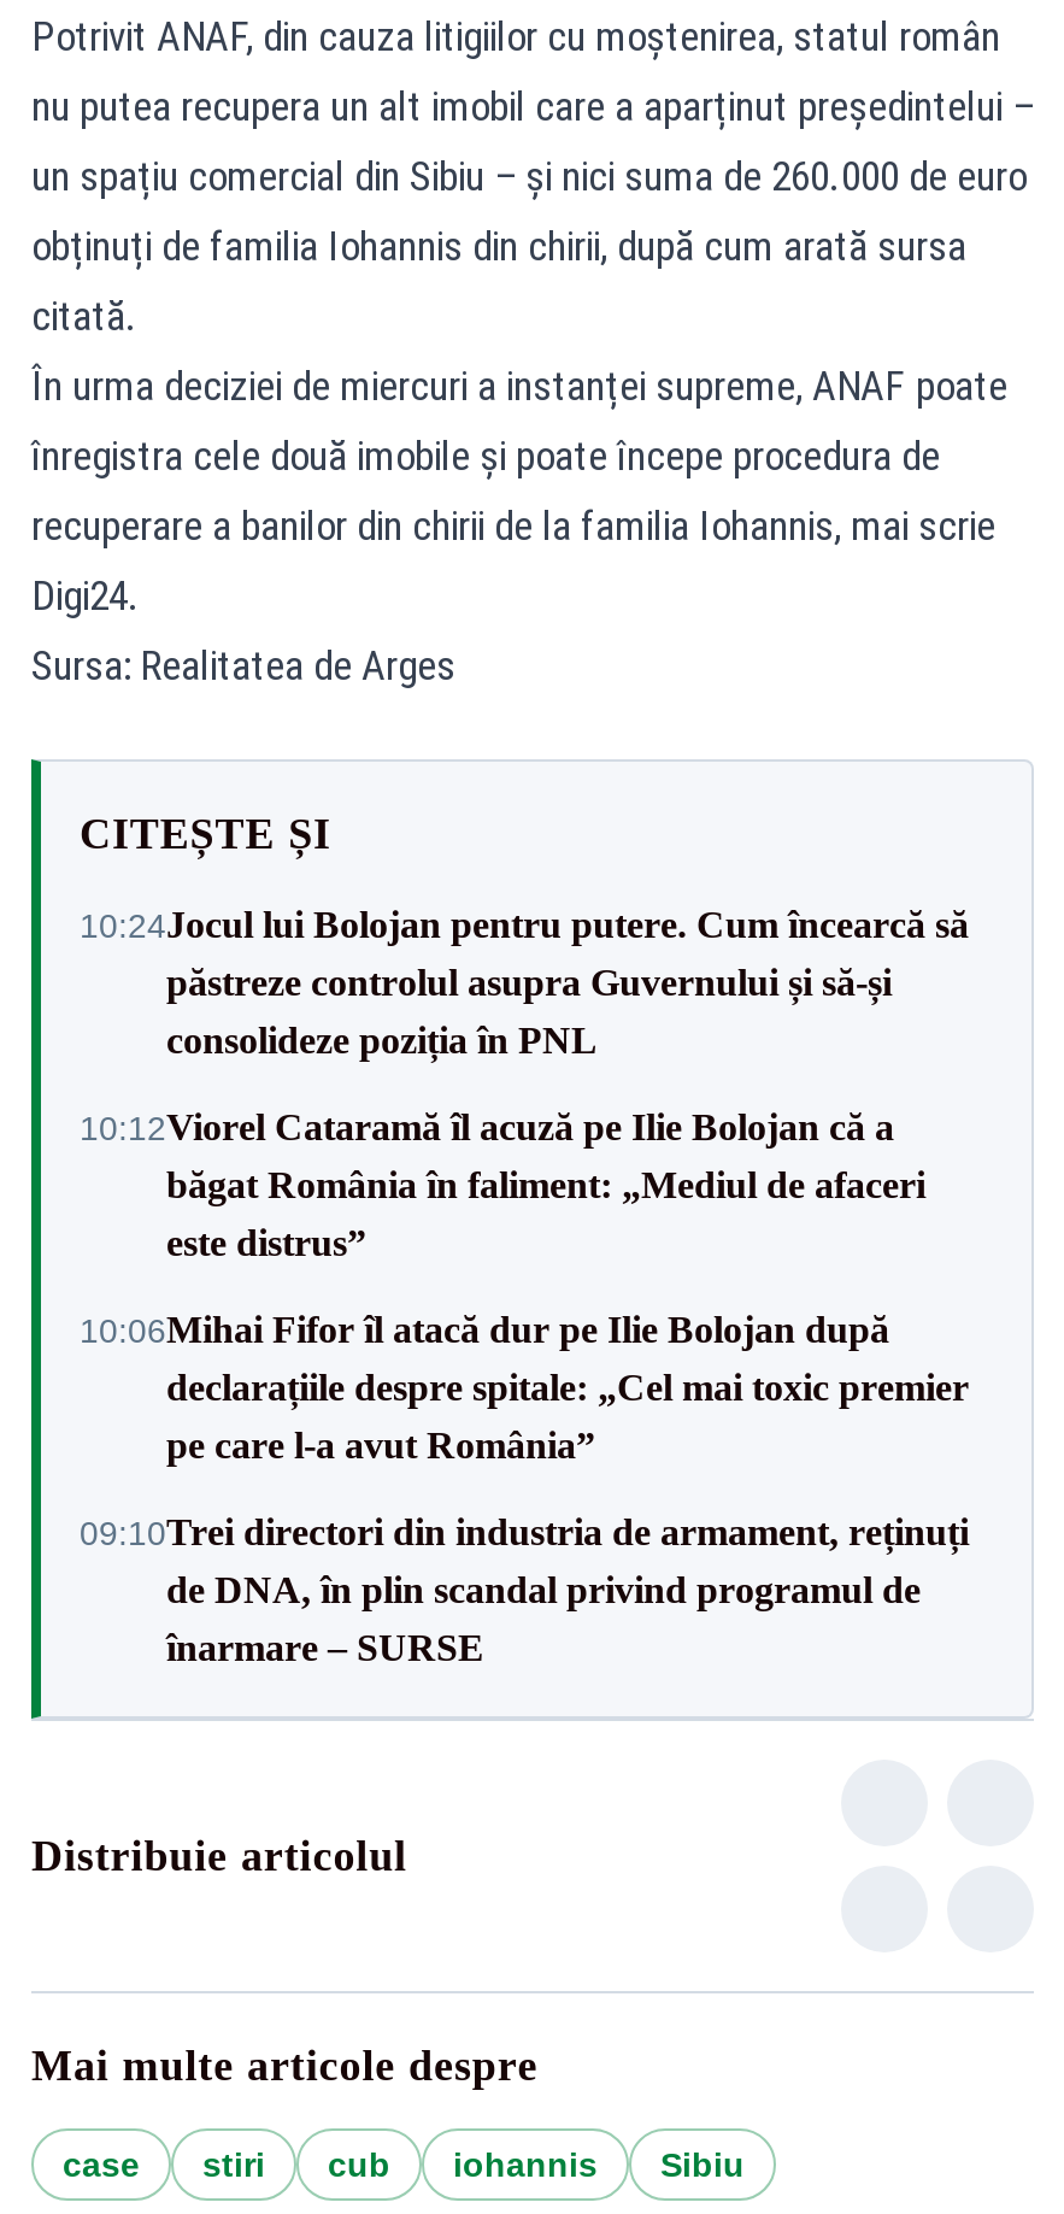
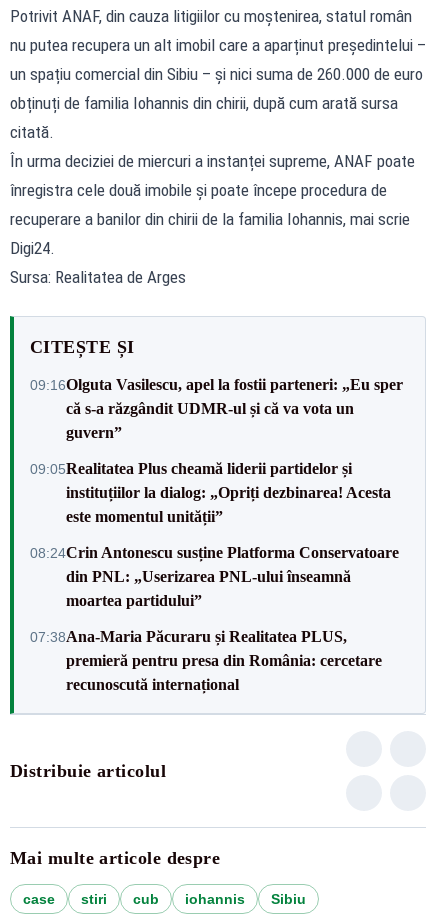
[80,904,969,1061] 10:24Jocul lui Bolojan pentru putere. Cum încearcă să | păstreze controlul asupra Guvernului și să-și | consolideze poziția în PNL -> [30,375,403,440] 09:16Olguta Vasilescu, apel la fostii parteneri: „Eu sper | că s-a răzgândit UDMR-ul și că va vota un | guvern”
[80,1106,925,1263] 10:12Viorel Cataramă îl acuză pe Ilie Bolojan că a | băgat România în faliment: „Mediul de afaceri | este distrus” -> [30,459,391,524] 09:05Realitatea Plus cheamă liderii partidelor și | instituțiilor la dialog: „Opriți dezbinarea! Acesta | este momentul unității”
[80,1309,969,1466] 10:06Mihai Fifor îl atacă dur pe Ilie Bolojan după | declarațiile despre spitale: „Cel mai toxic premier | pe care l-a avut România” -> [30,543,399,608] 08:24Crin Antonescu susține Platforma Conservatoare | din PNL: „Userizarea PNL-ului înseamnă | moartea partidului”
[80,1511,969,1668] 09:10Trei directori din industria de armament, reținuți | de DNA, în plin scandal privind programul de | înarmare – SURSE -> [30,627,382,692] 07:38Ana-Maria Păcuraru și Realitatea PLUS, | premieră pentru presa din România: cercetare | recunoscută internațional

